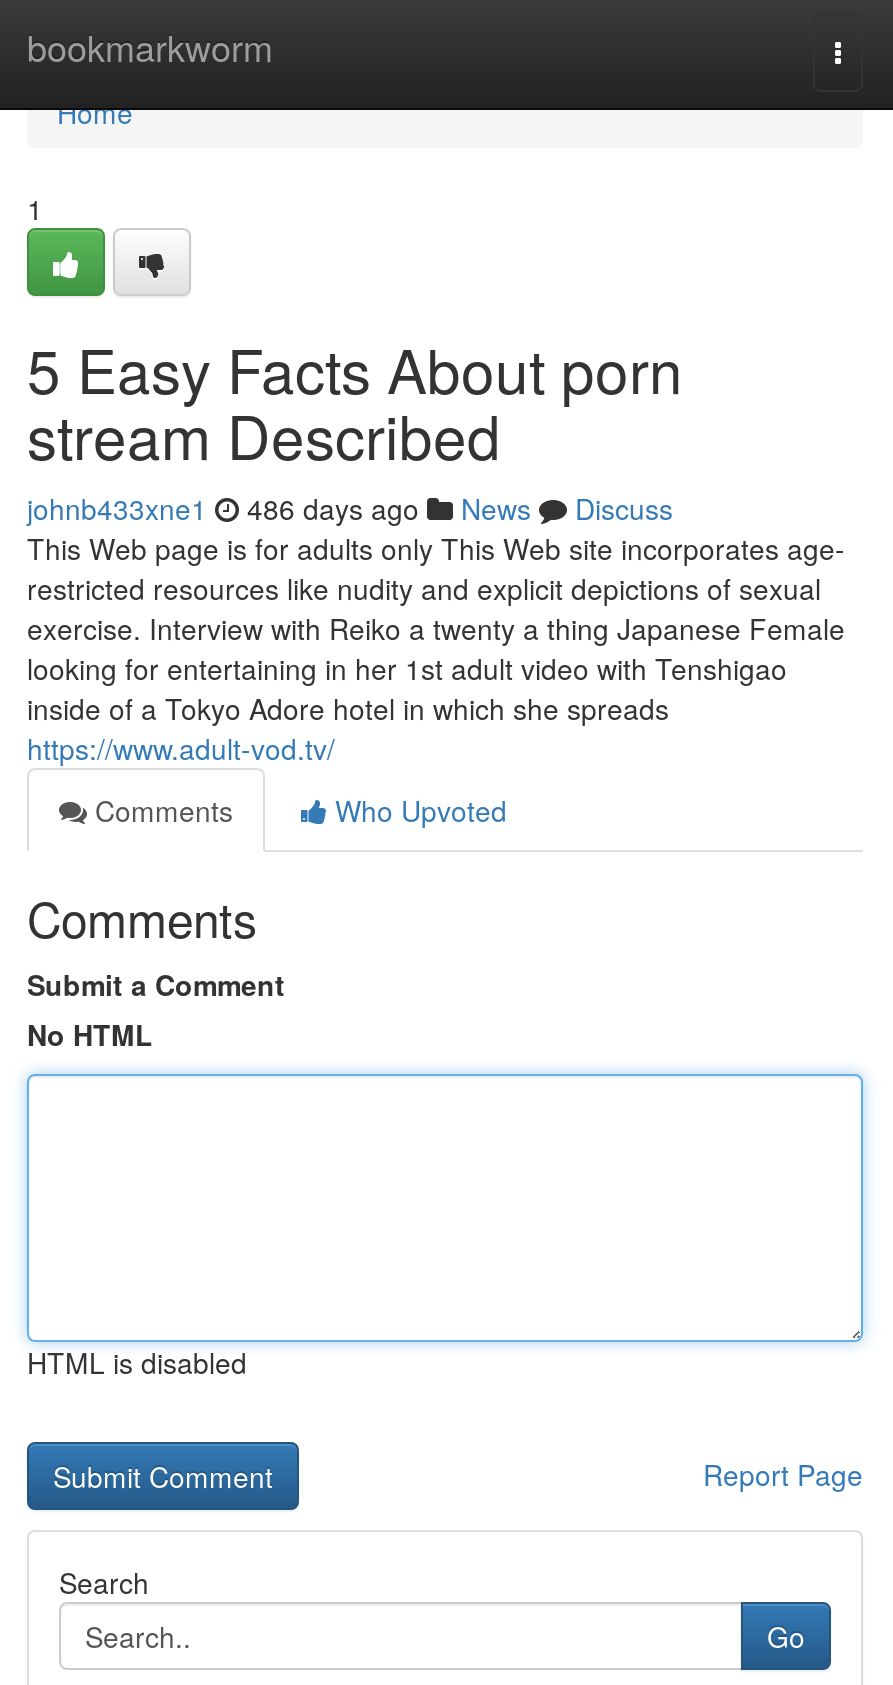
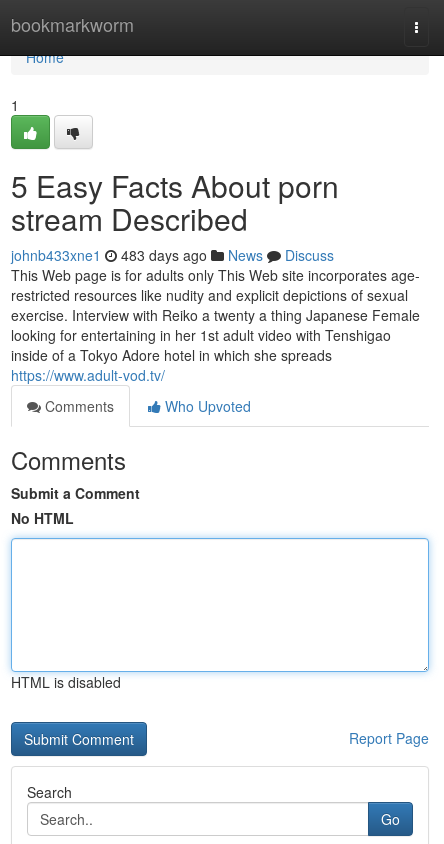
[27,488,673,528] johnb433xne1 486 days ago News Discuss -> [11,245,334,265] johnb433xne1 483 days ago News Discuss

